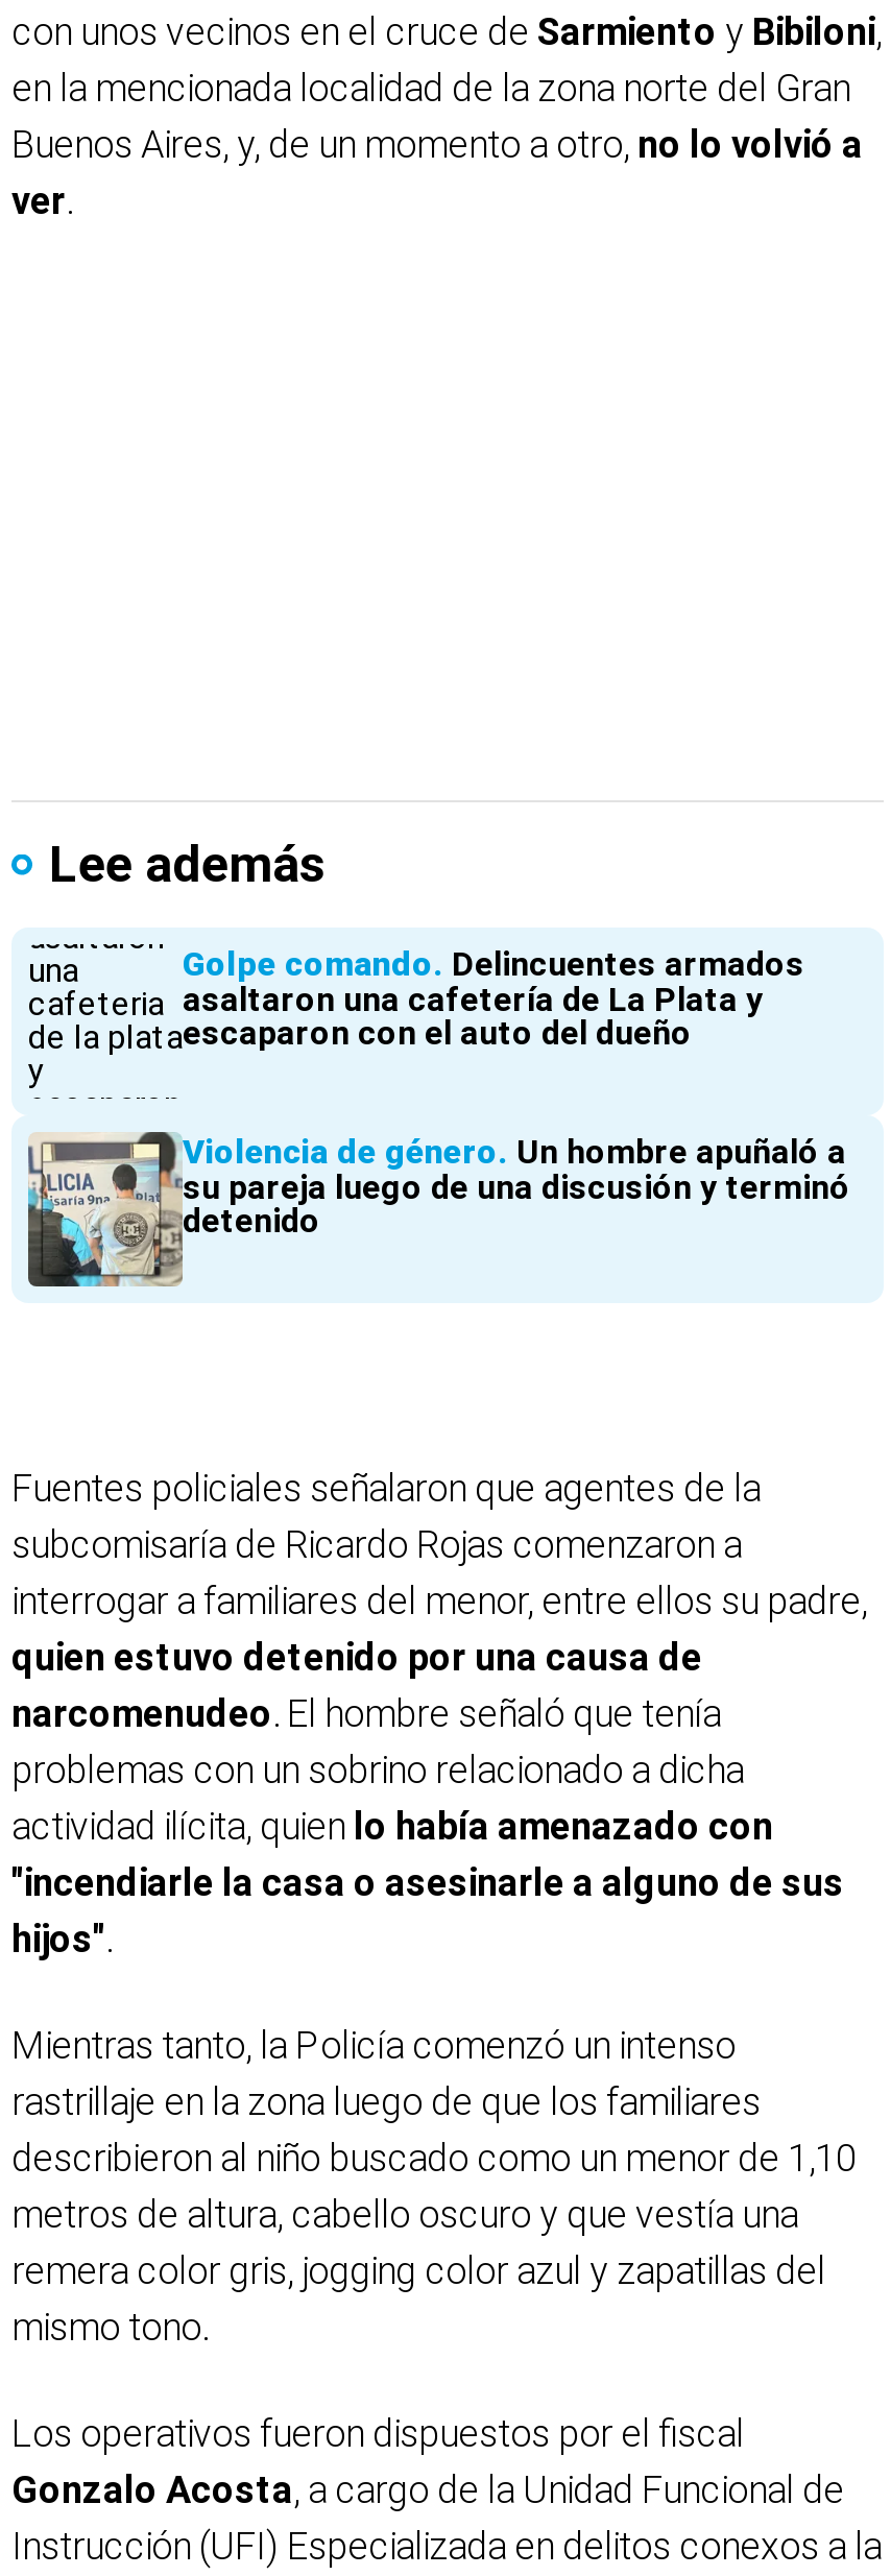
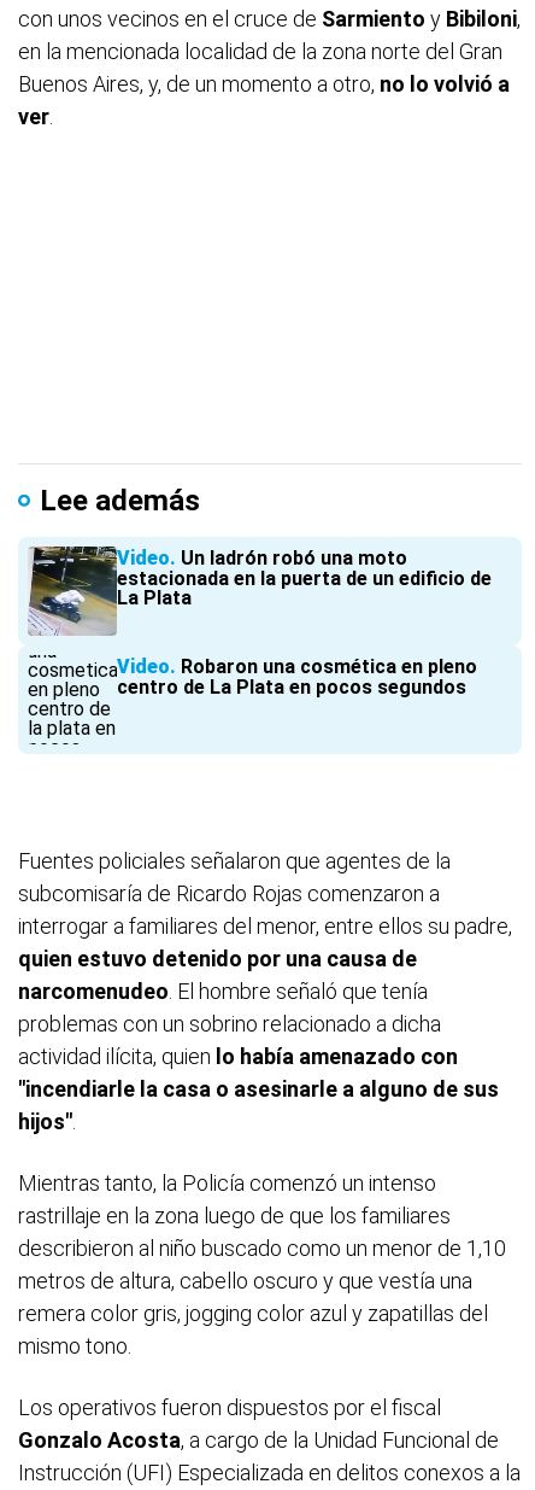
[26,942,804,1097] [image] | Golpe comando Delincuentes armados | asaltaron una cafetería de La Plata y | escaparon con el auto del dueño -> [28,545,492,636] [image] | Video Un ladrón robó una moto | estacionada en la puerta de un edificio de | La Plata
[26,1130,850,1289] [image] | Violencia de género Un hombre apuñaló a | su pareja luego de una discusión y terminó | detenido -> [28,654,477,746] [image] | Video Robaron una cosmética en pleno | centro de La Plata en pocos segundos

